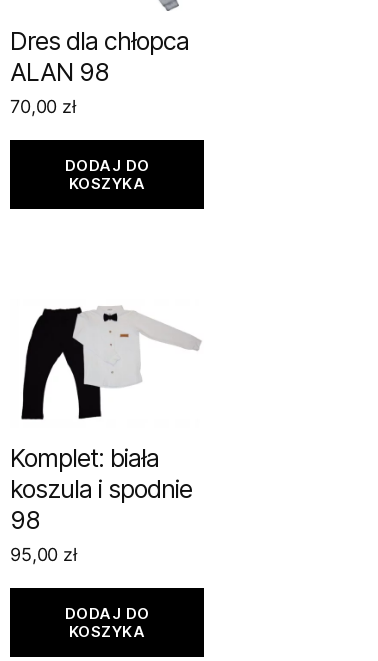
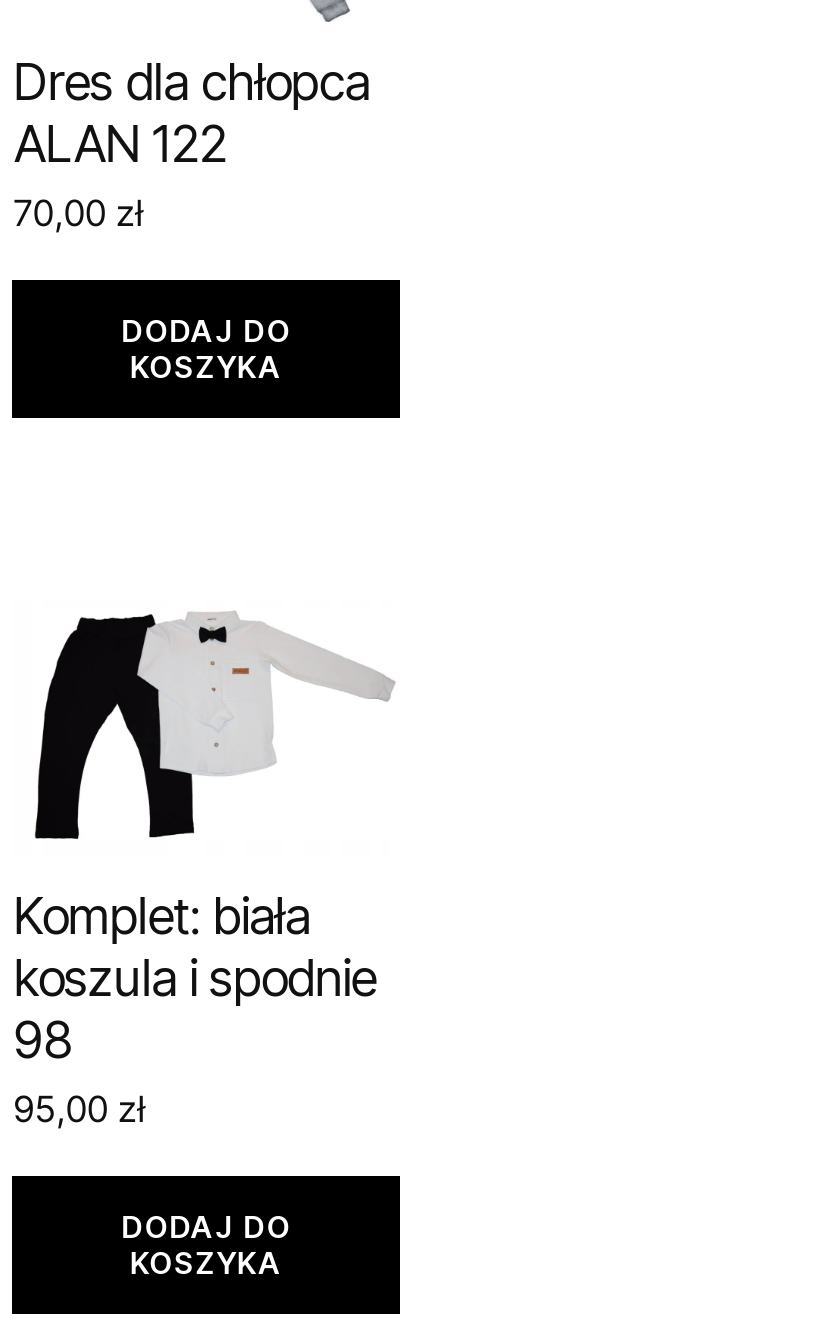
[10,57,109,87] ALAN 98 -> [13,114,226,174] ALAN 122

